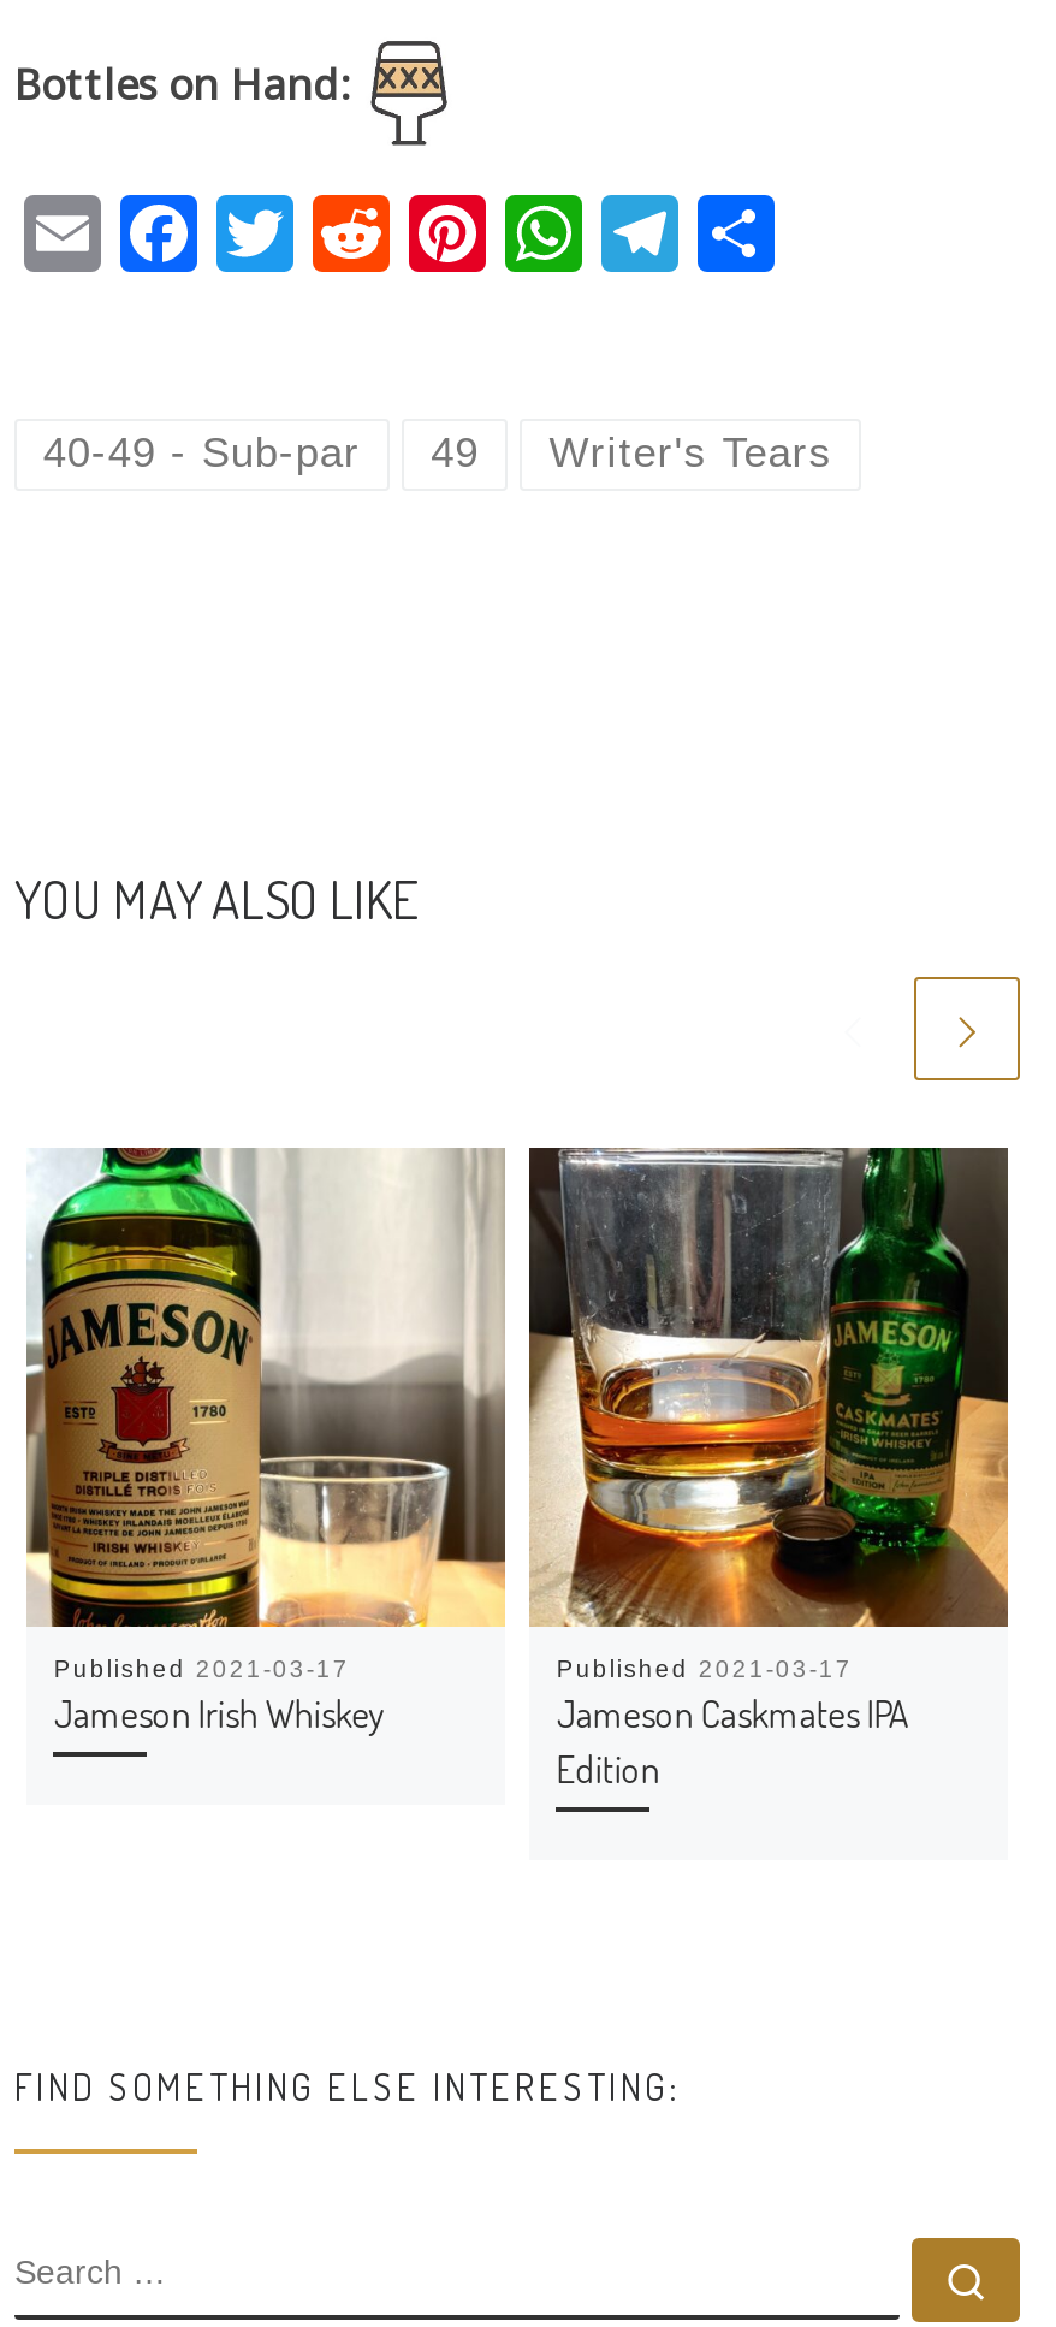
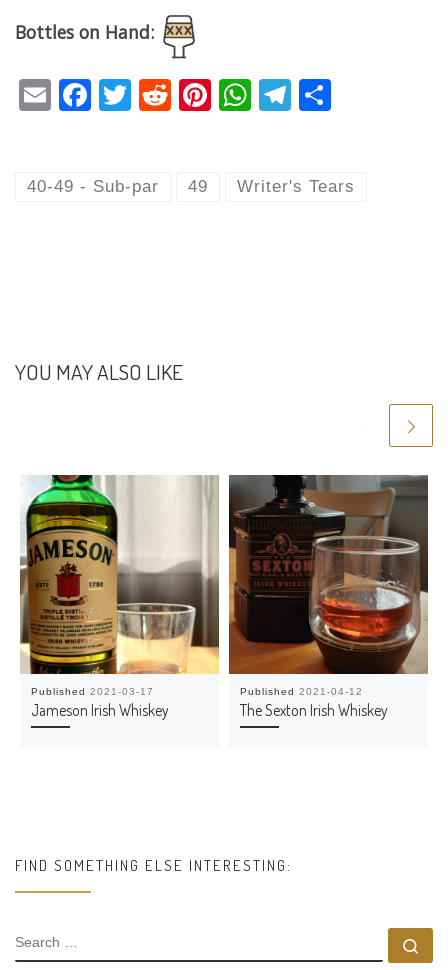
[527,1145,1010,1793] [image] | Published 2021-03-17 | Jameson Caskmates IPA | Edition -> [228,474,429,720] [image] | Published 2021-04-12 | The Sexton Irish Whiskey

